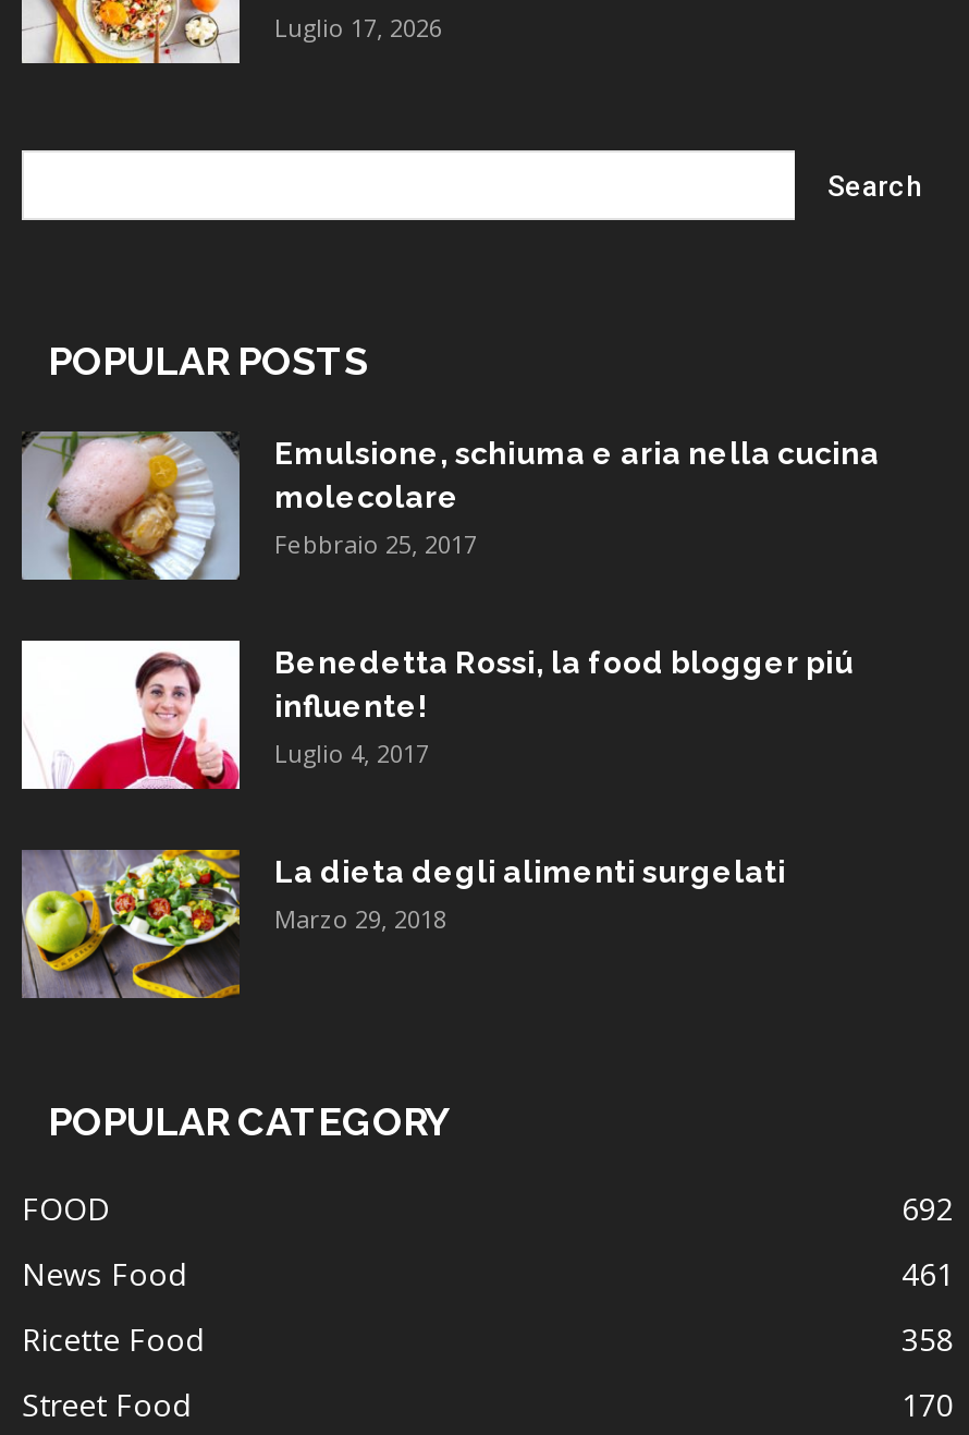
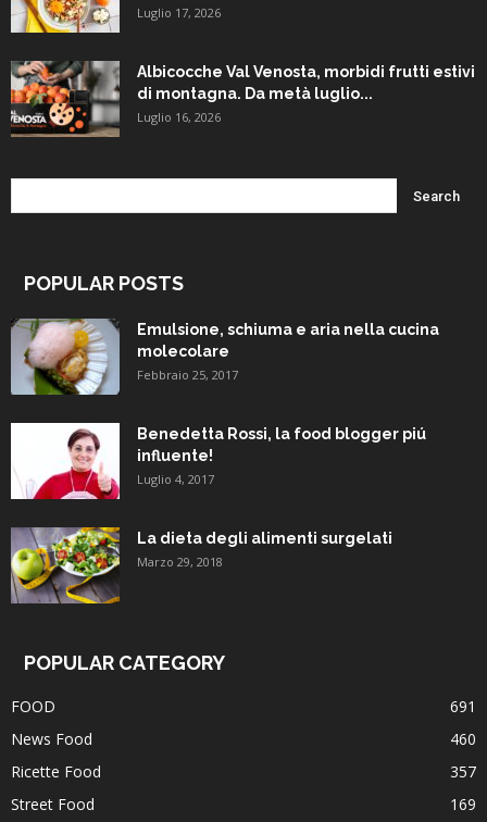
none -> [10,60,475,138] [image] | Albicocche Val Venosta, morbidi frutti estivi | di montagna. Da metà luglio... | Luglio 16, 2026
[901,1186,954,1228] 692 -> [450,696,476,717] 691
[901,1252,954,1293] 461 -> [450,729,476,749] 460
[901,1317,954,1358] 358 -> [450,761,476,782] 357
[901,1382,954,1424] 170 -> [450,794,476,815] 169

